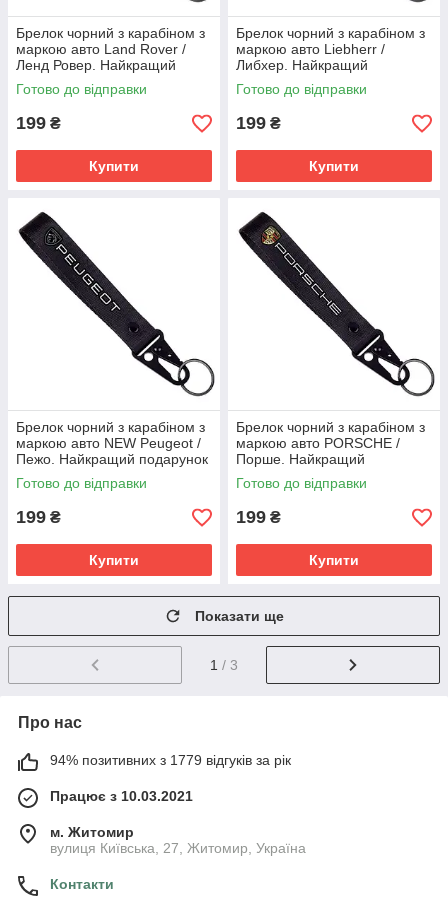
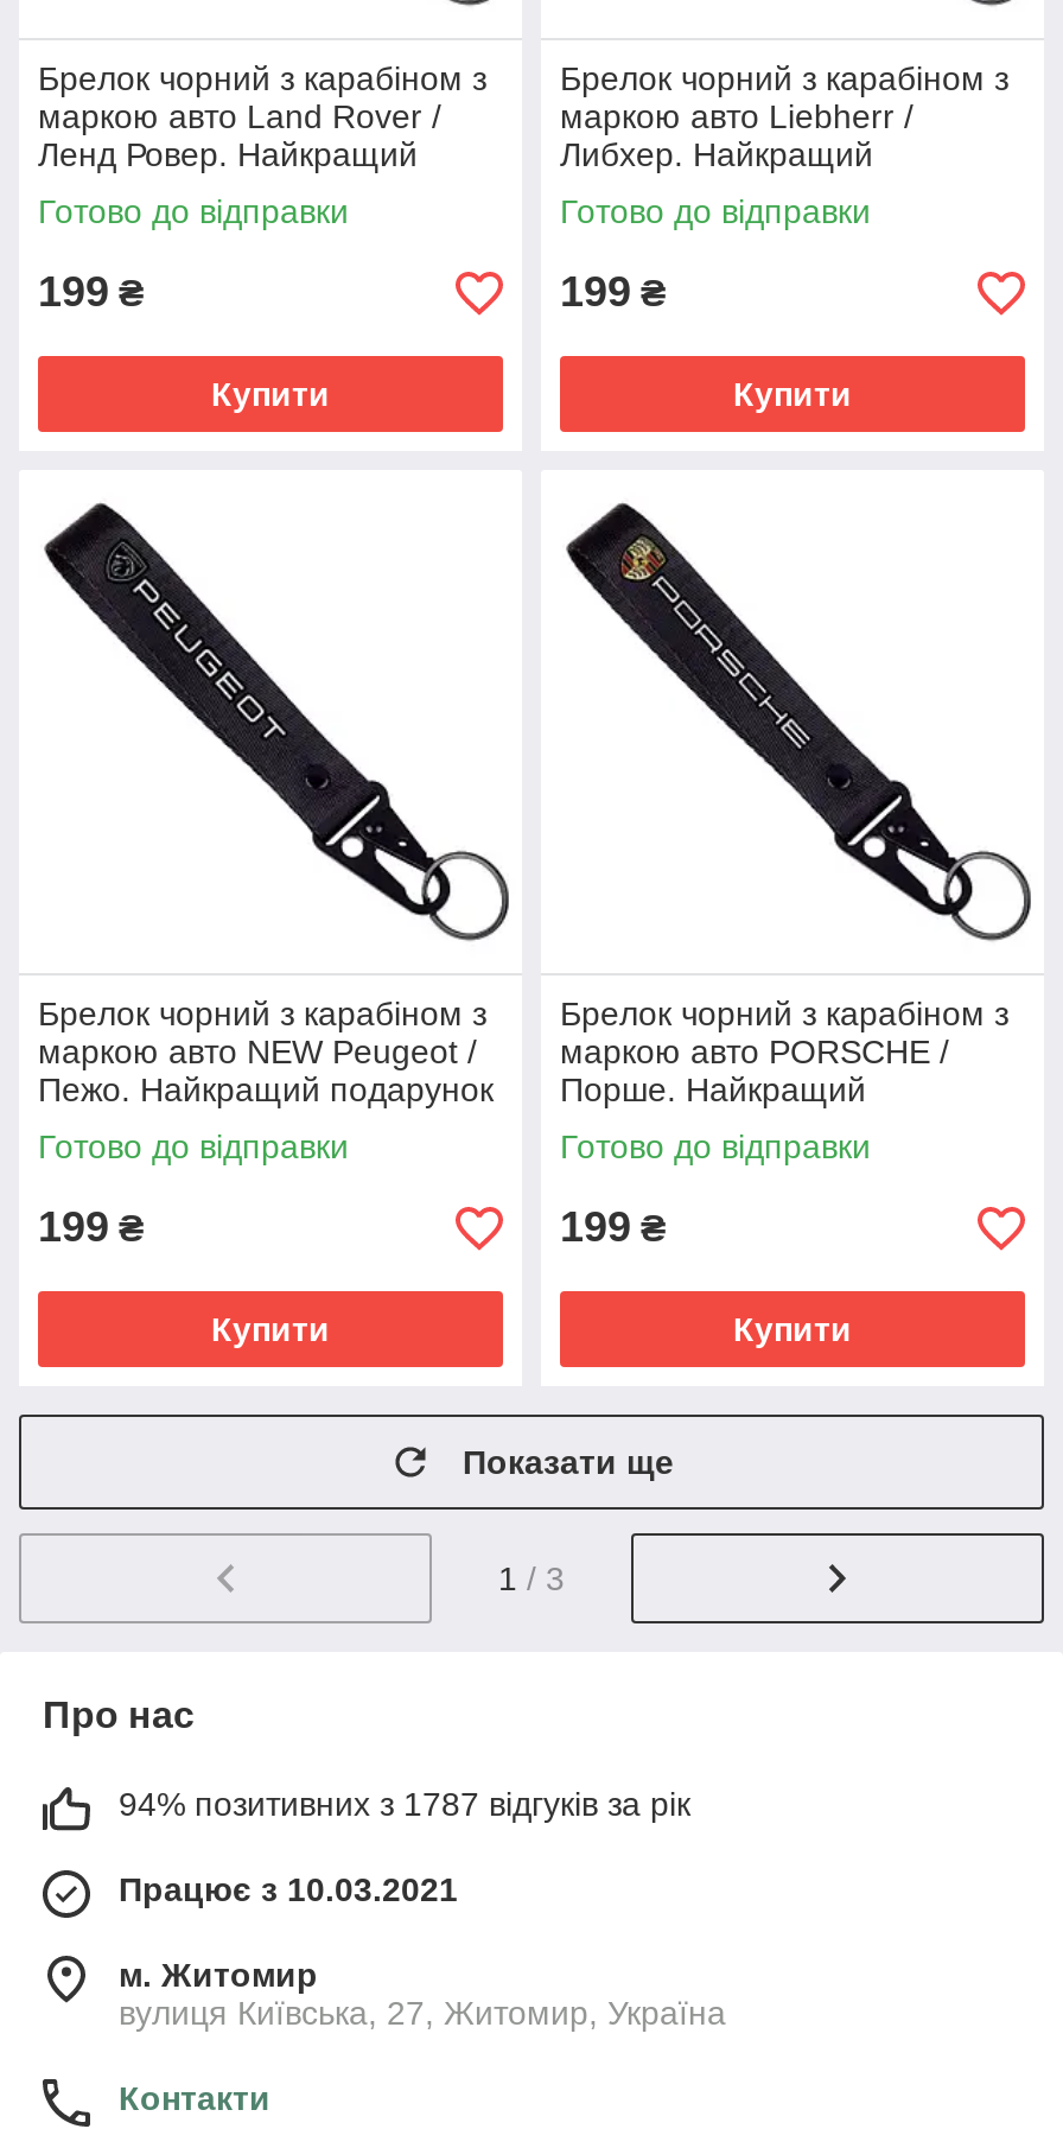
[50,752,291,768] 94% позитивних з 1779 відгуків за рік -> [119,1785,690,1823] 94% позитивних з 1787 відгуків за рік

